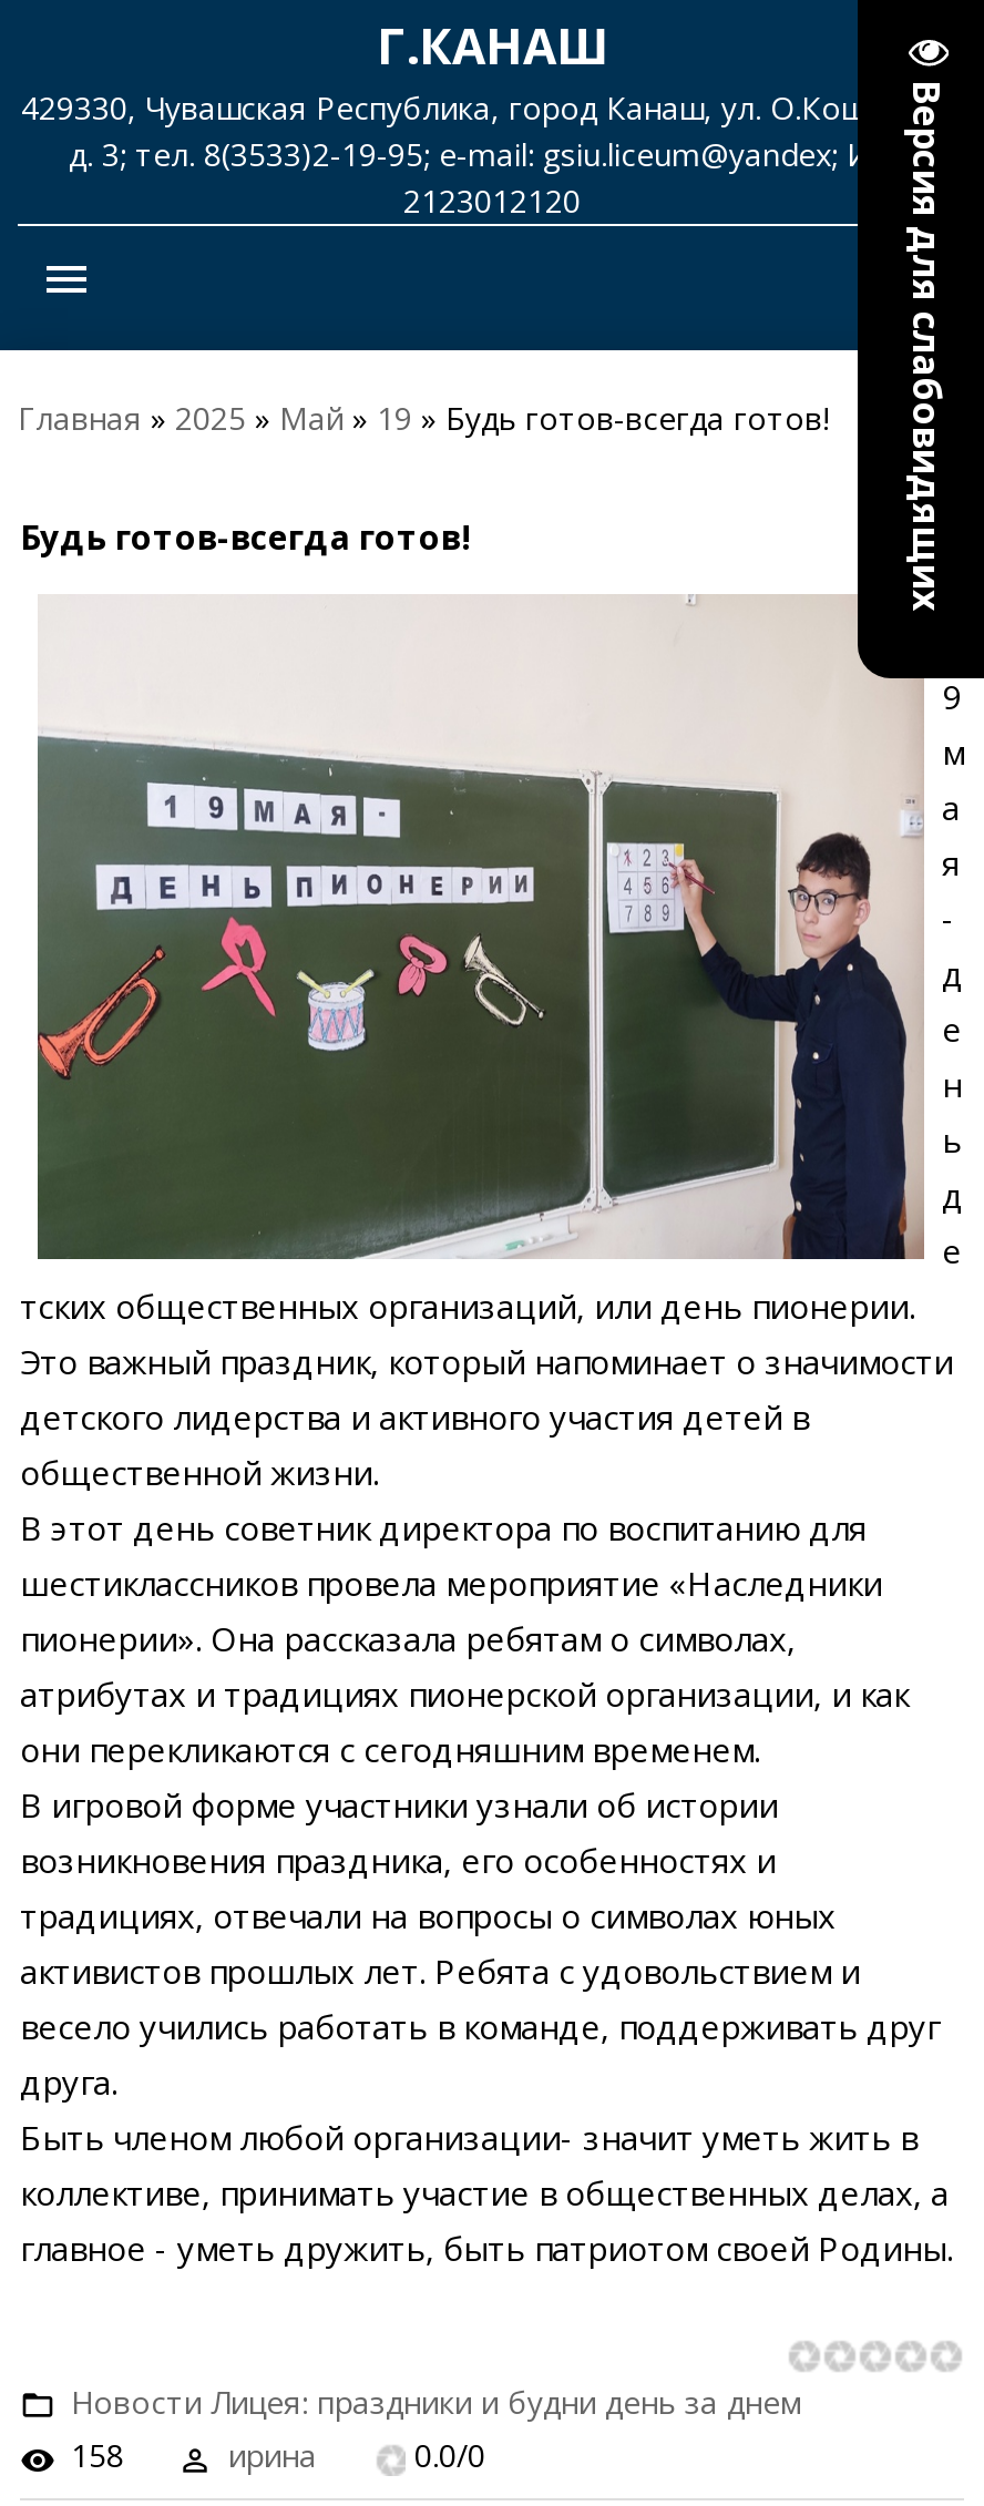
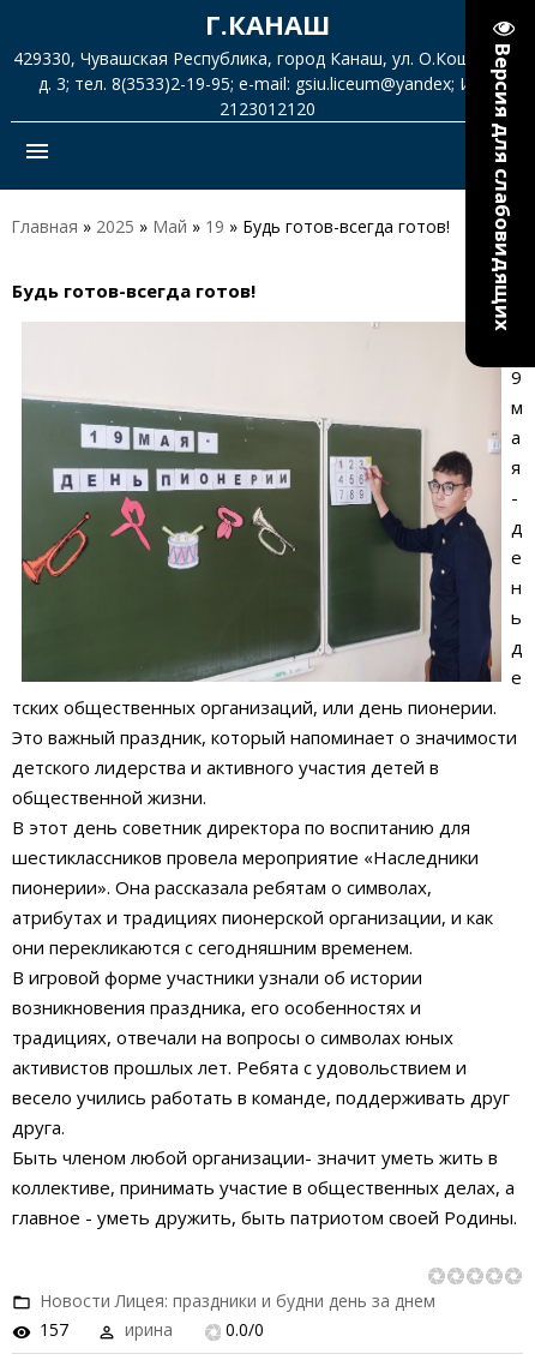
[71,2434,124,2477] 158 -> [40,1318,68,1341] 157

